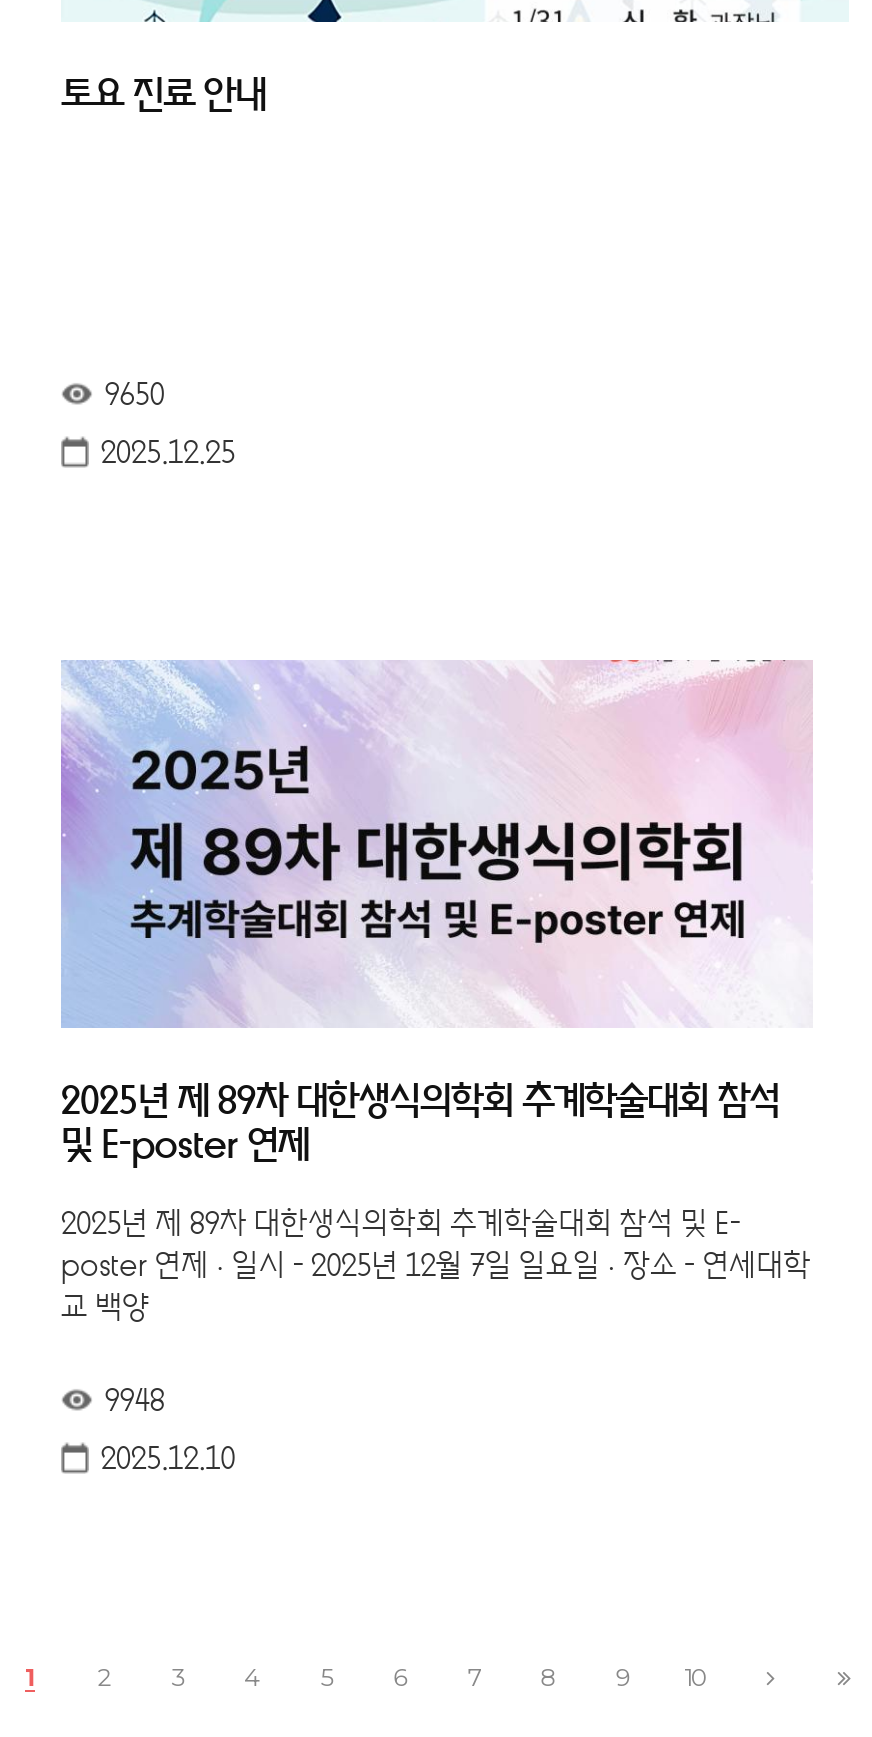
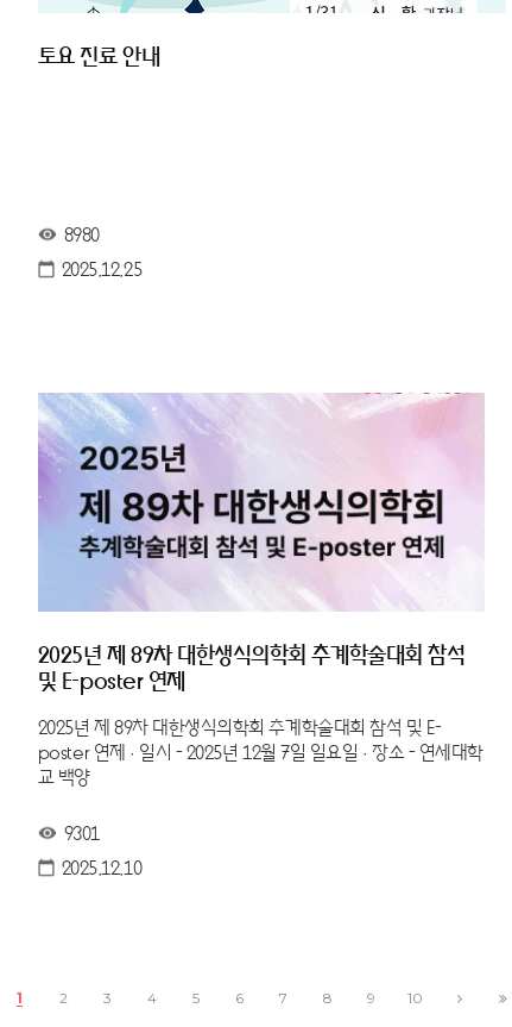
[104,373,164,413] 9650 -> [64,222,99,246] 8980
[104,1379,164,1419] 9948 -> [64,820,99,844] 9301

